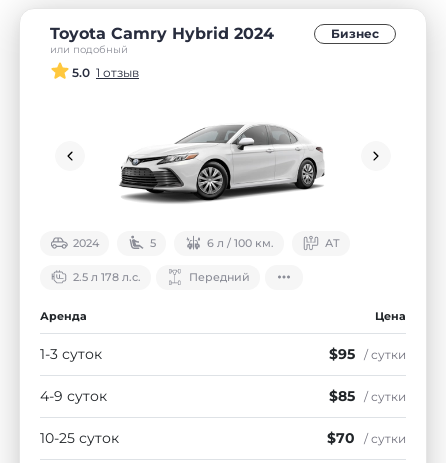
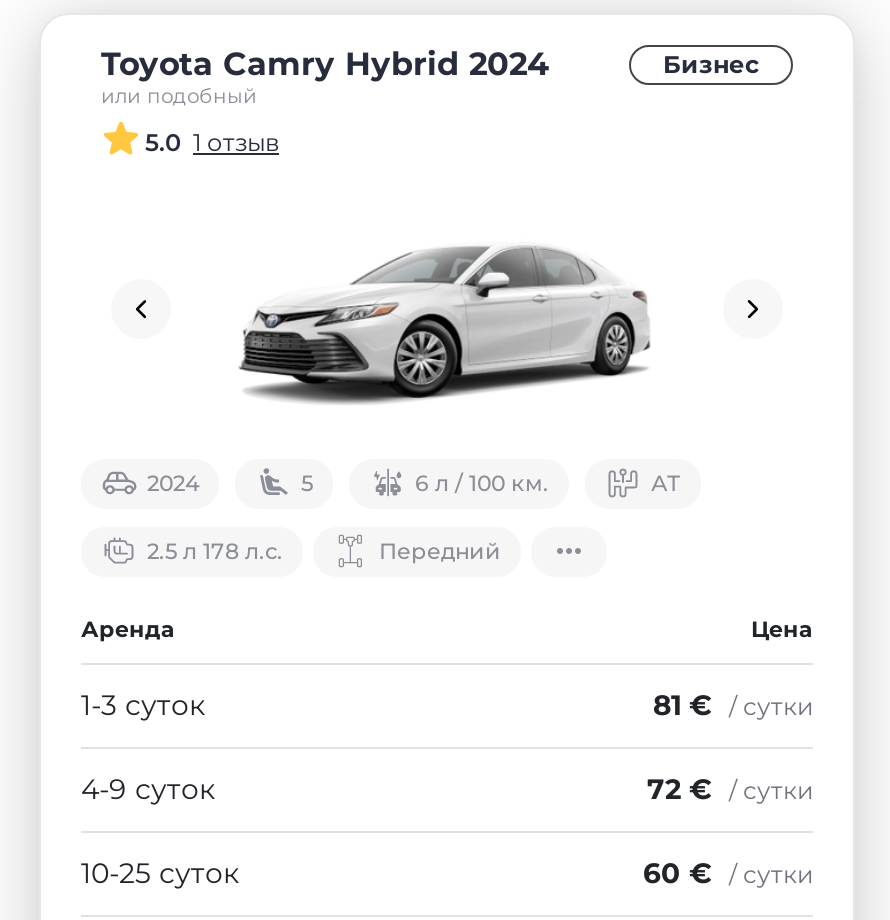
[329,345,406,363] $95 / сутки -> [653,687,813,723] 81 € / сутки
[329,387,406,405] $85 / сутки -> [647,771,813,807] 72 € / сутки
[327,429,406,447] $70 / сутки -> [643,855,813,891] 60 € / сутки

